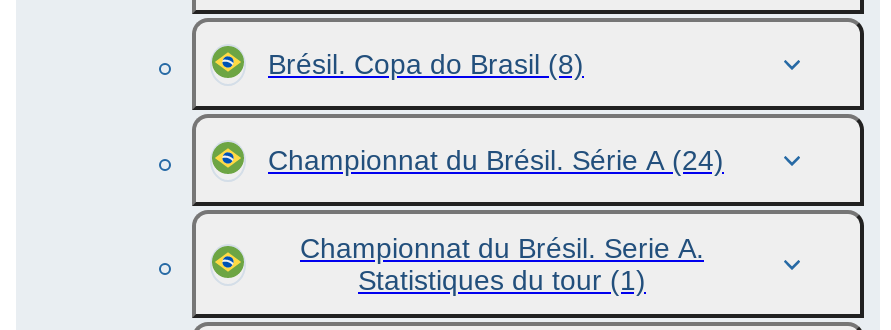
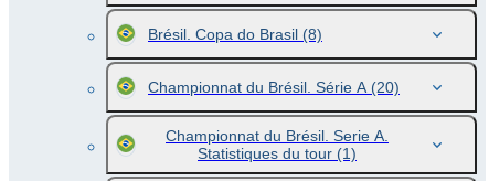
[268,144,724,176] Championnat du Brésil. Série A (24) -> [148,78,400,96] Championnat du Brésil. Série A (20)

